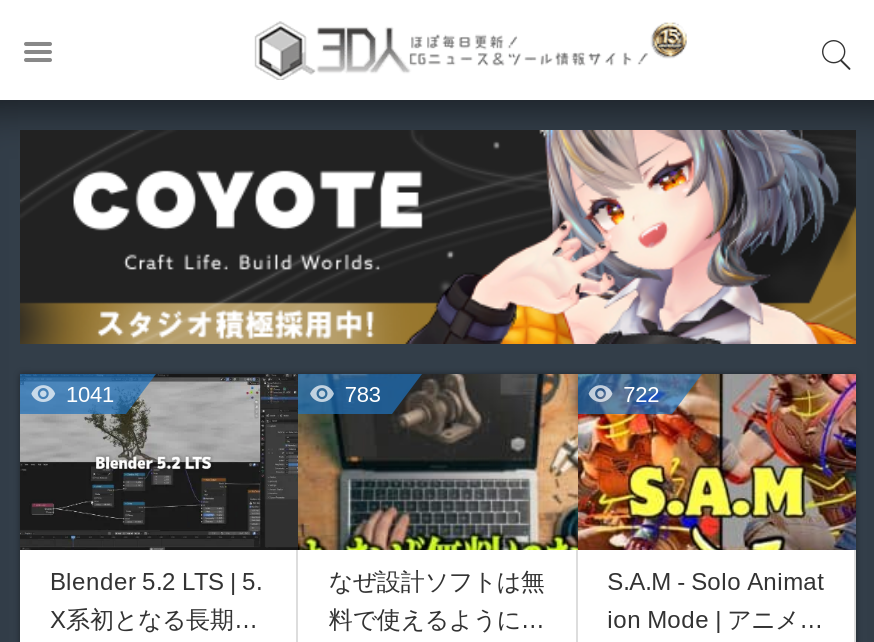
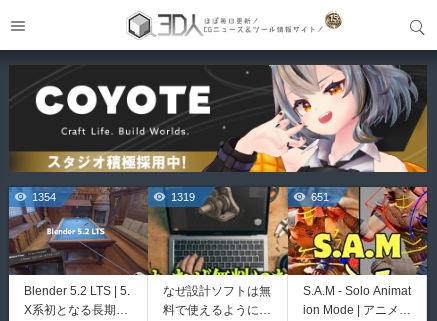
[18,374,298,550] [image] | 1041 -> [9,186,148,276] [image] | 1354
[345,382,381,406] 783 -> [171,191,195,203] 1319
[623,382,659,406] 722 -> [311,191,329,203] 651

